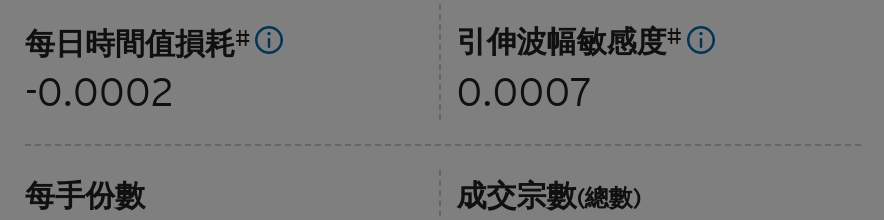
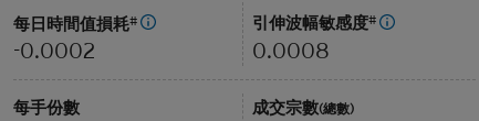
[456,69,592,113] 0.0007 -> [252,38,329,62] 0.0008

